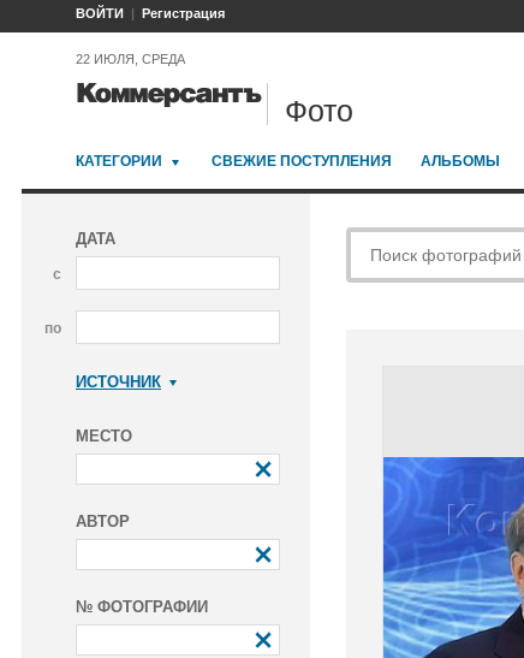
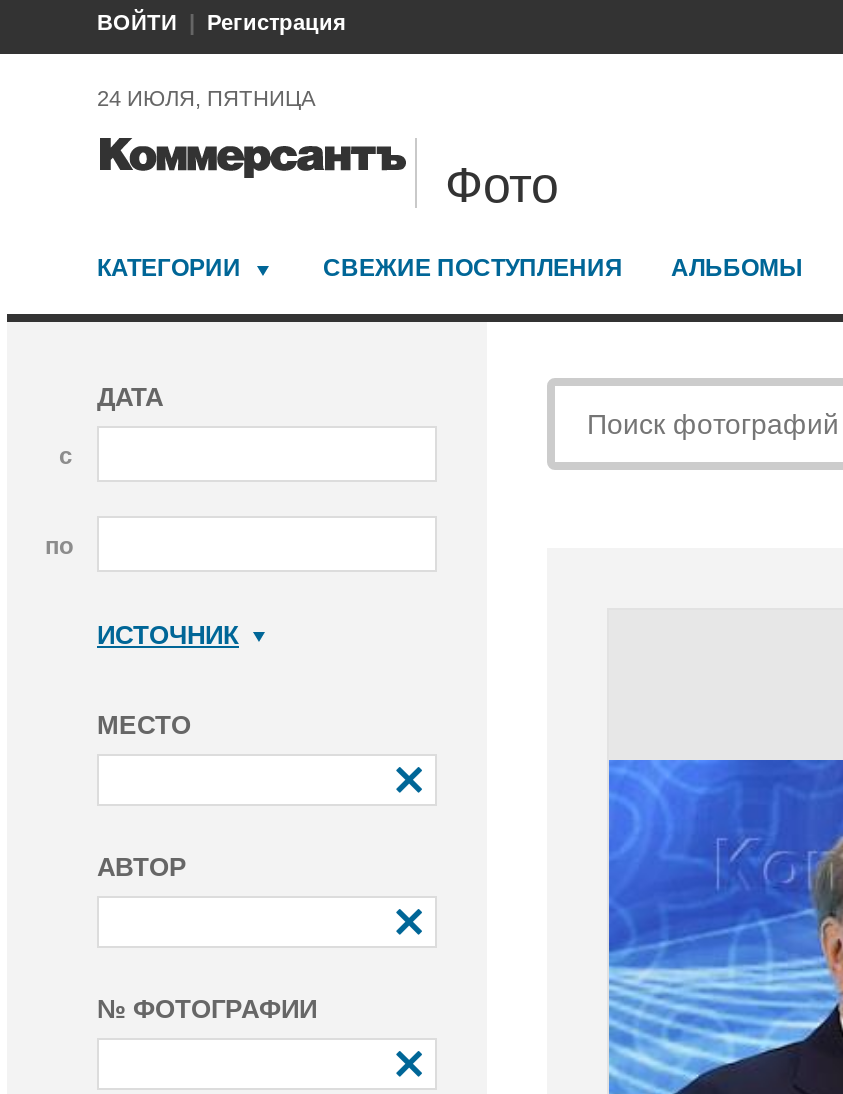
[76,52,185,66] 22 ИЮЛЯ, СРЕДА -> [97,86,315,110] 24 ИЮЛЯ, ПЯТНИЦА

